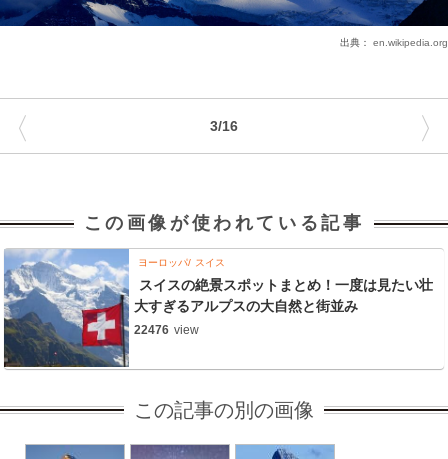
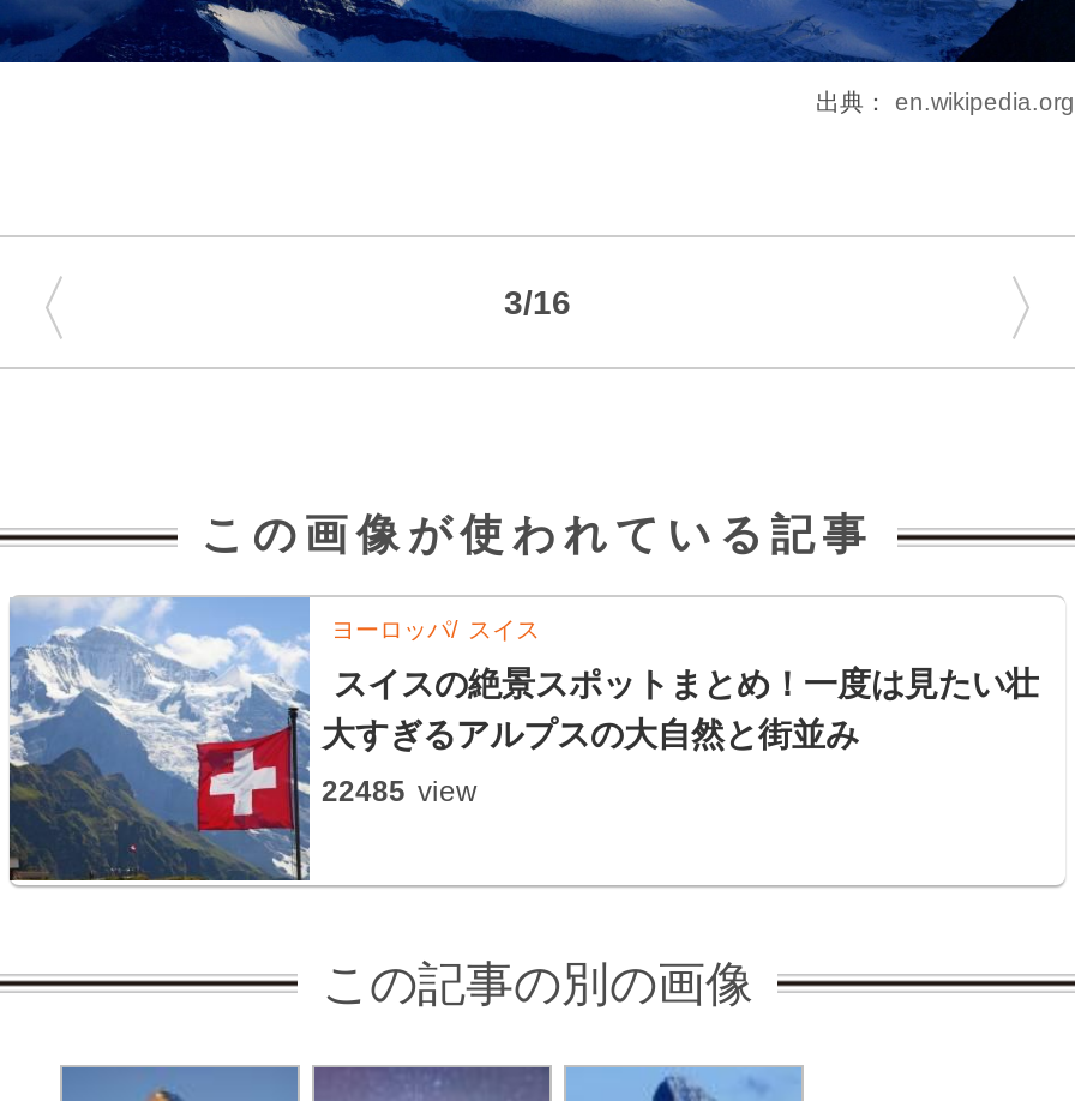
[134,323,199,337] 22476 view -> [322,775,478,809] 22485 view

